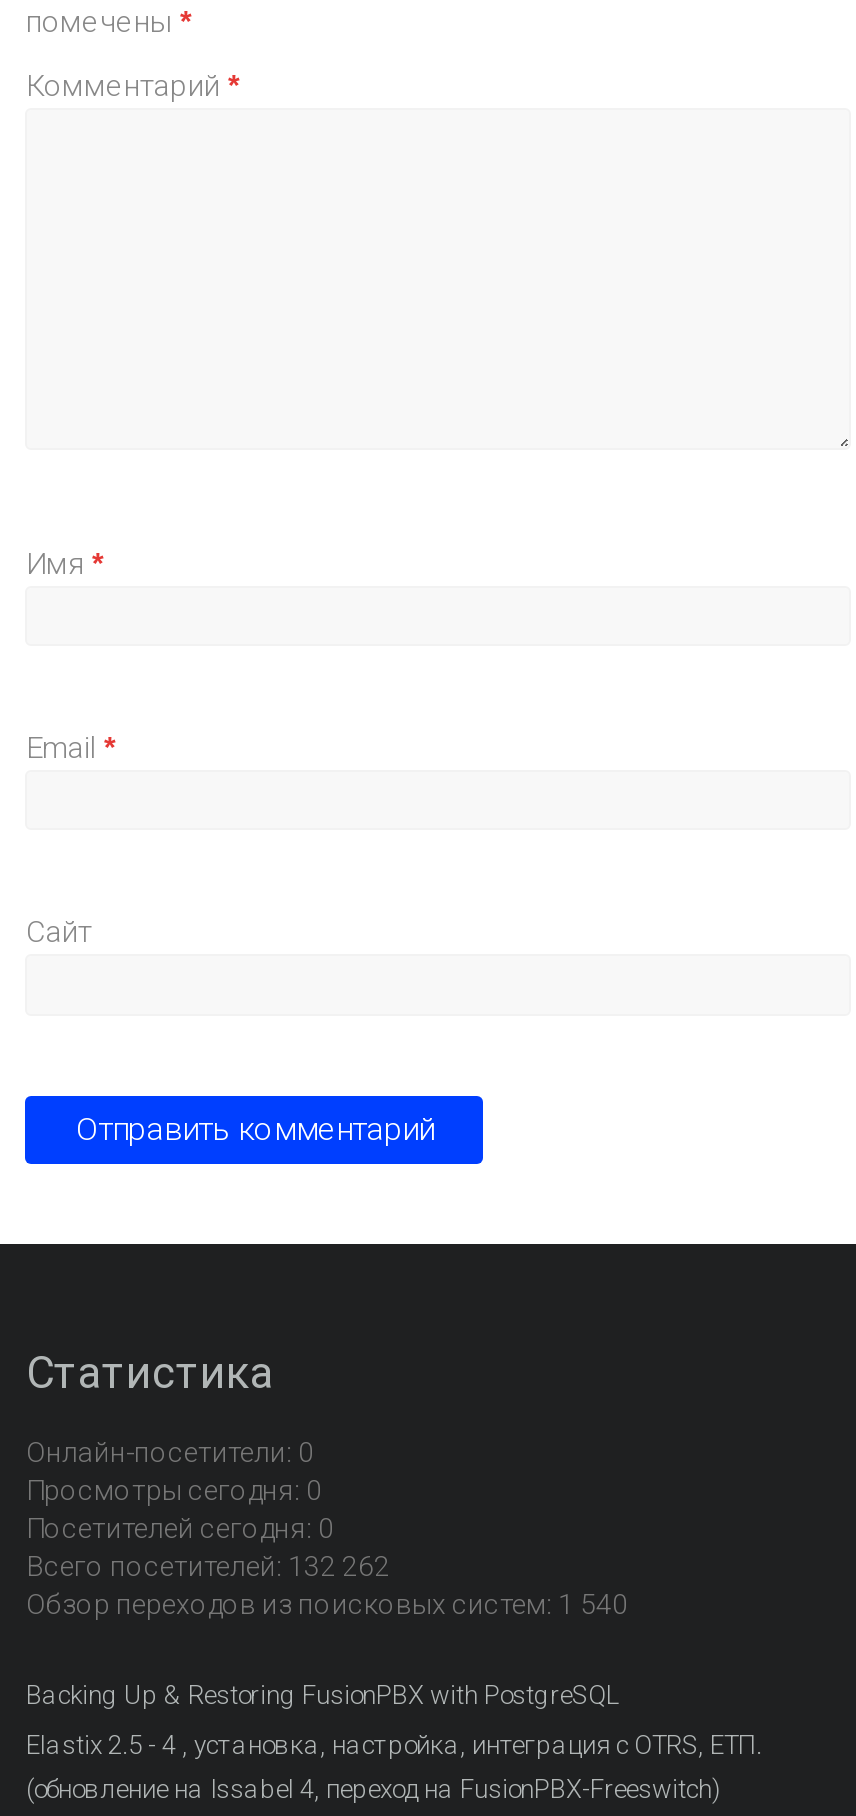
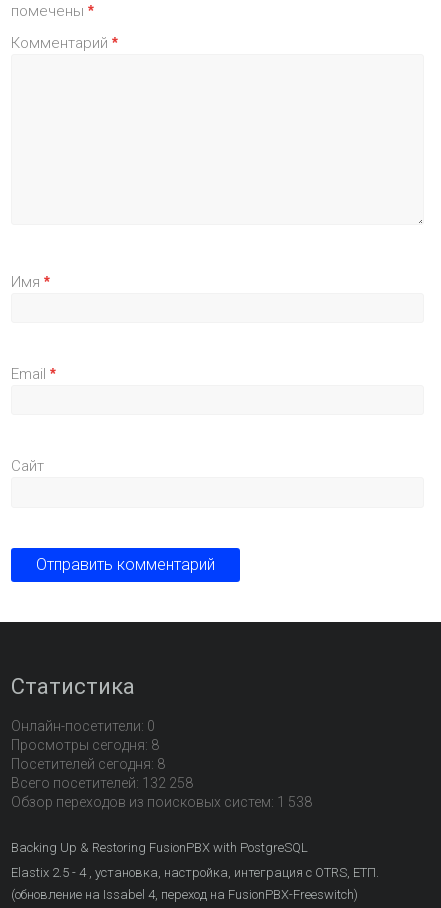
[26,1474,322,1506] Просмотры сегодня: 0 -> [11,737,159,753] Просмотры сегодня: 8
[26,1512,334,1544] Посетителей сегодня: 0 -> [11,756,165,772] Посетителей сегодня: 8
[26,1550,390,1582] Всего посетителей: 132 262 -> [11,775,193,791] Всего посетителей: 132 258
[26,1588,628,1620] Обзор переходов из поисковых систем: 1 540 -> [11,794,312,810] Обзор переходов из поисковых систем: 1 538

